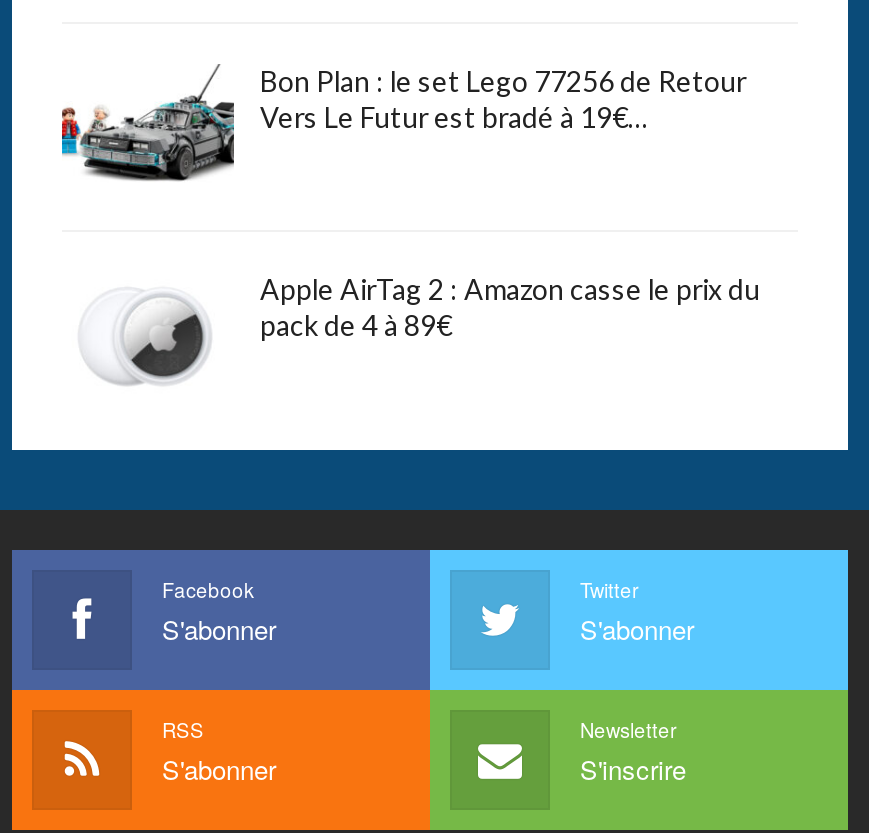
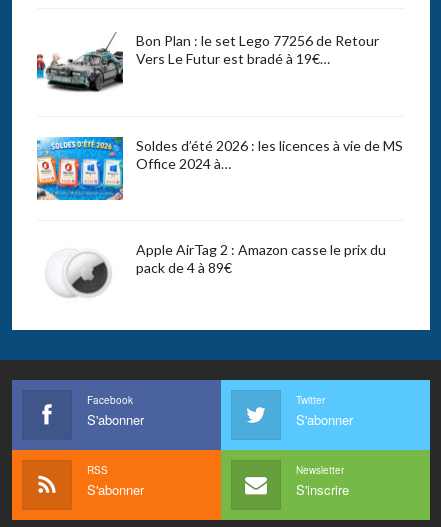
none -> [36,136,403,201] [image] | Soldes d’été 2026 : les licences à vie de MS | Office 2024 à…

